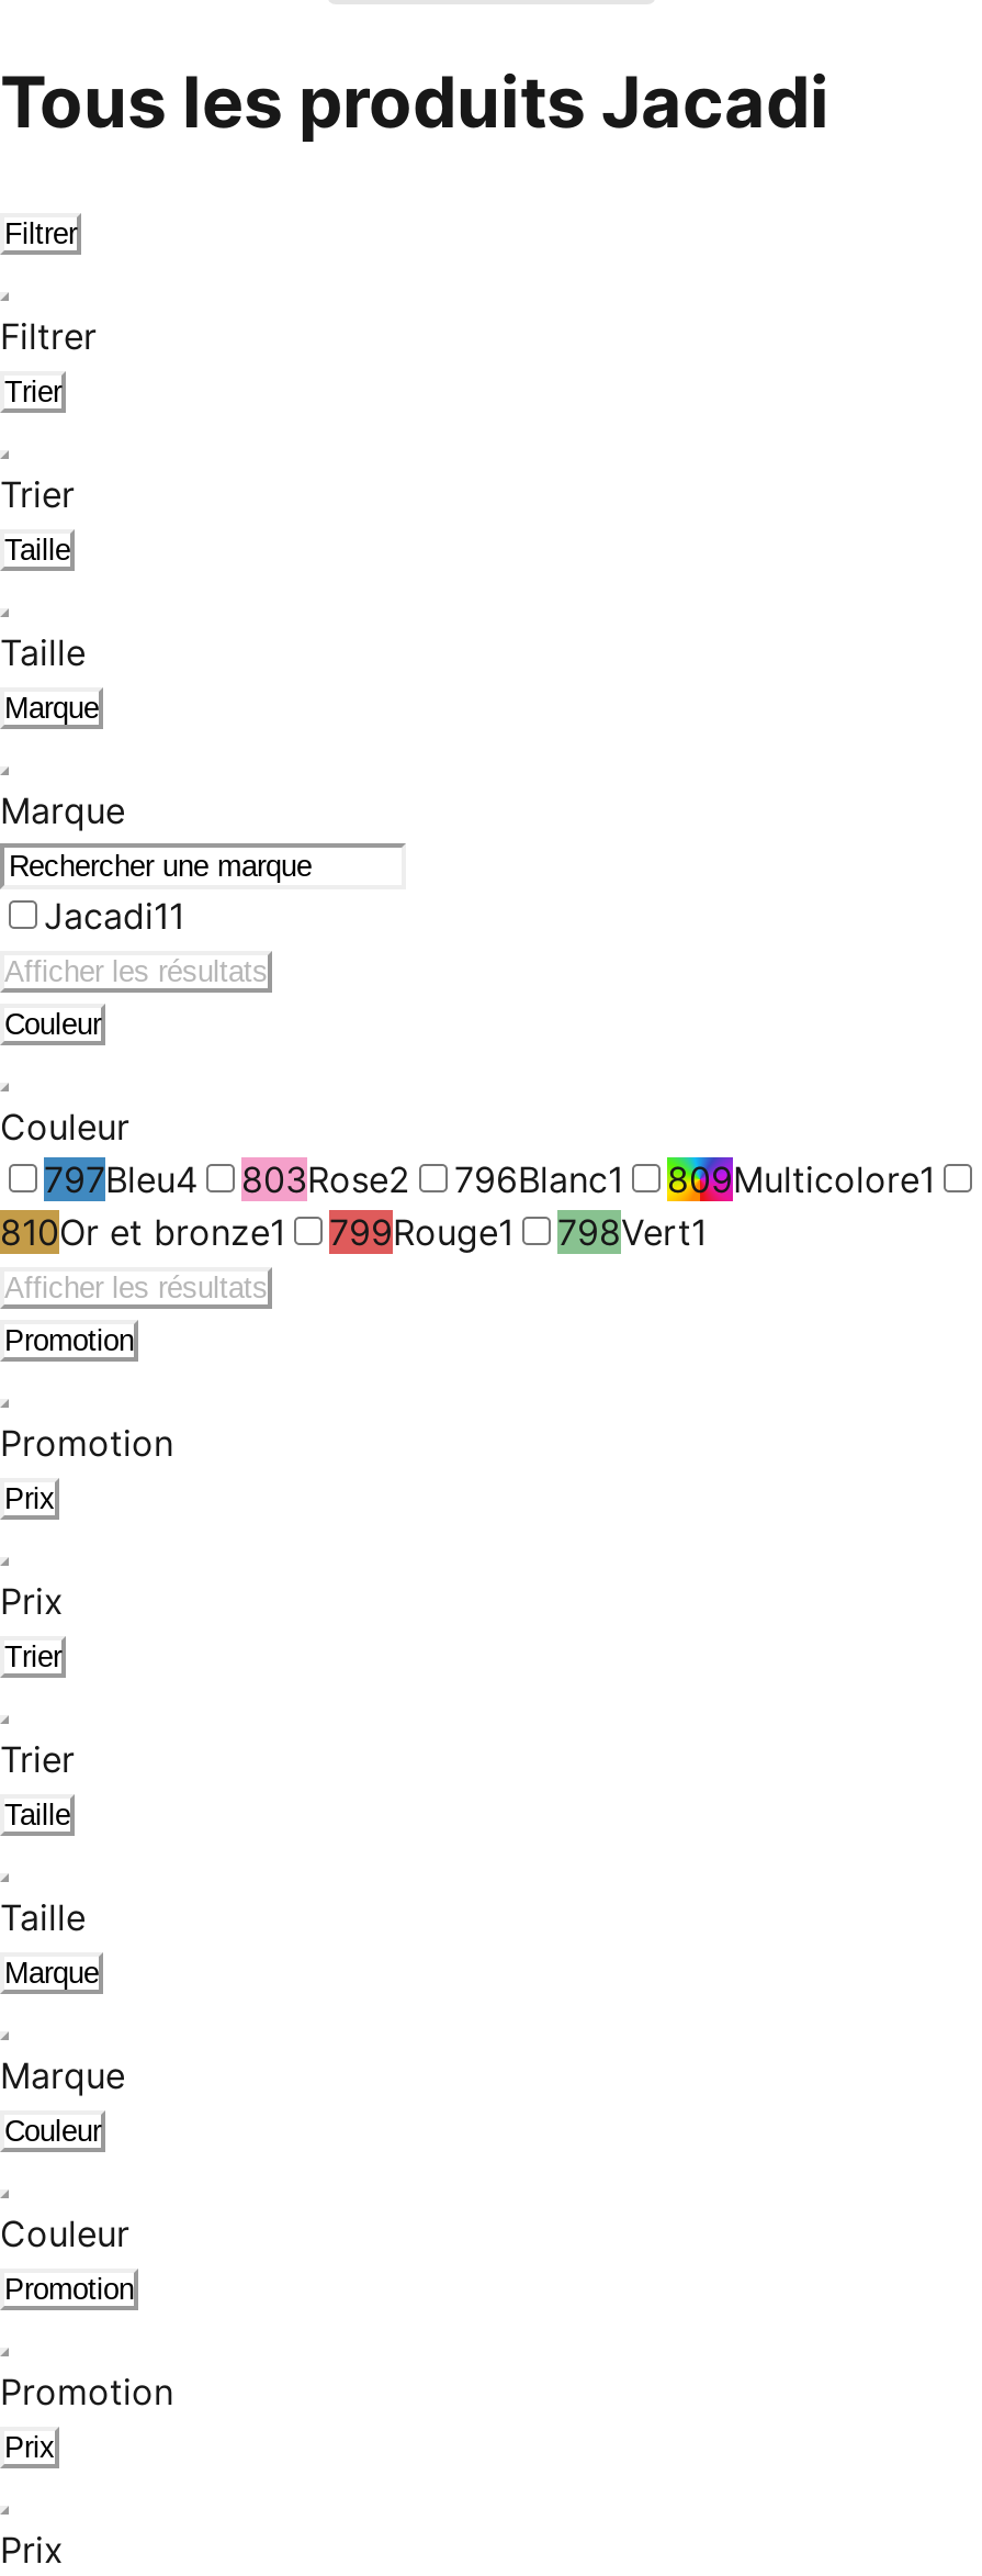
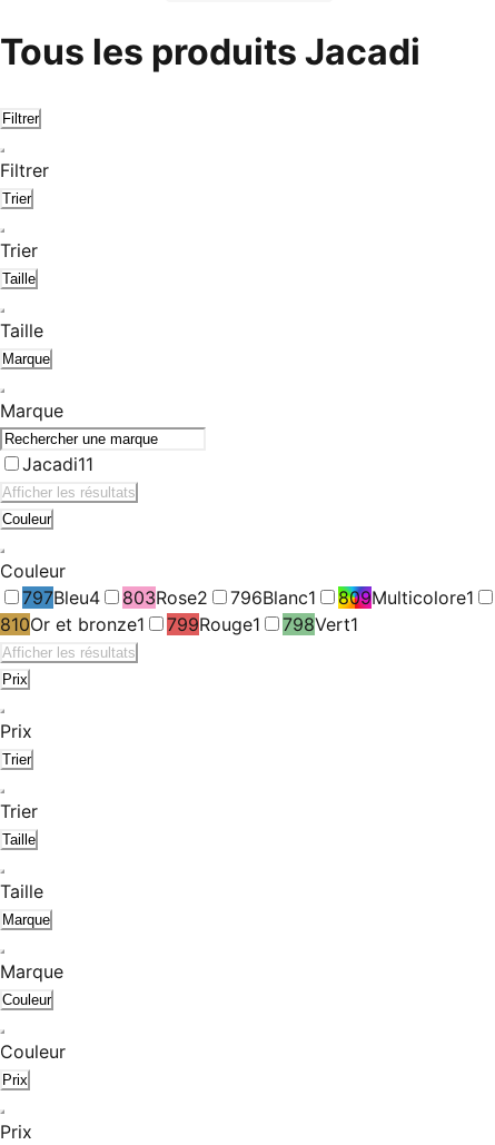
[0,1324,173,1465] Promotion | Promotion -> none
[0,2273,173,2413] Promotion | Promotion -> none

